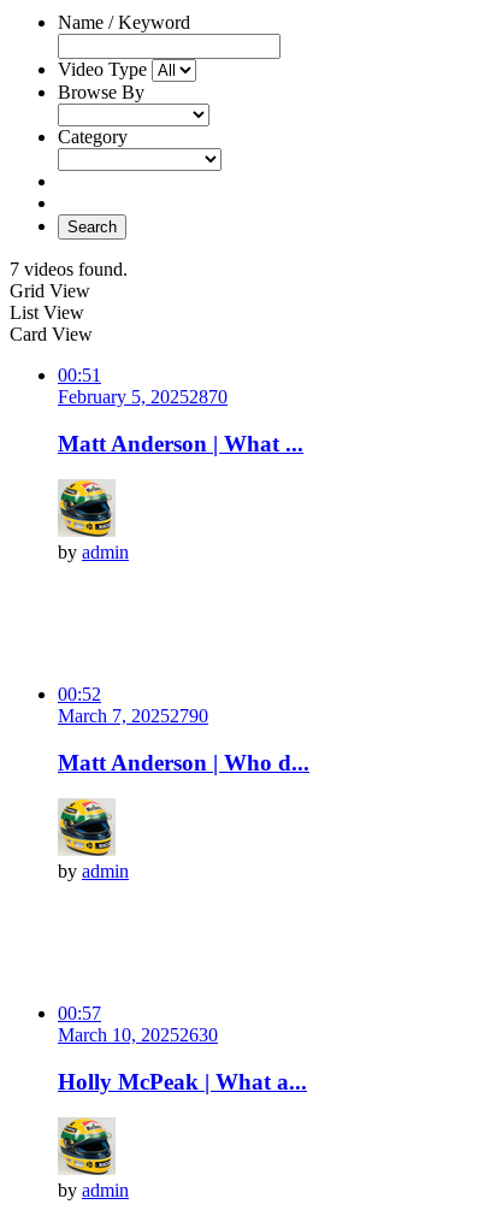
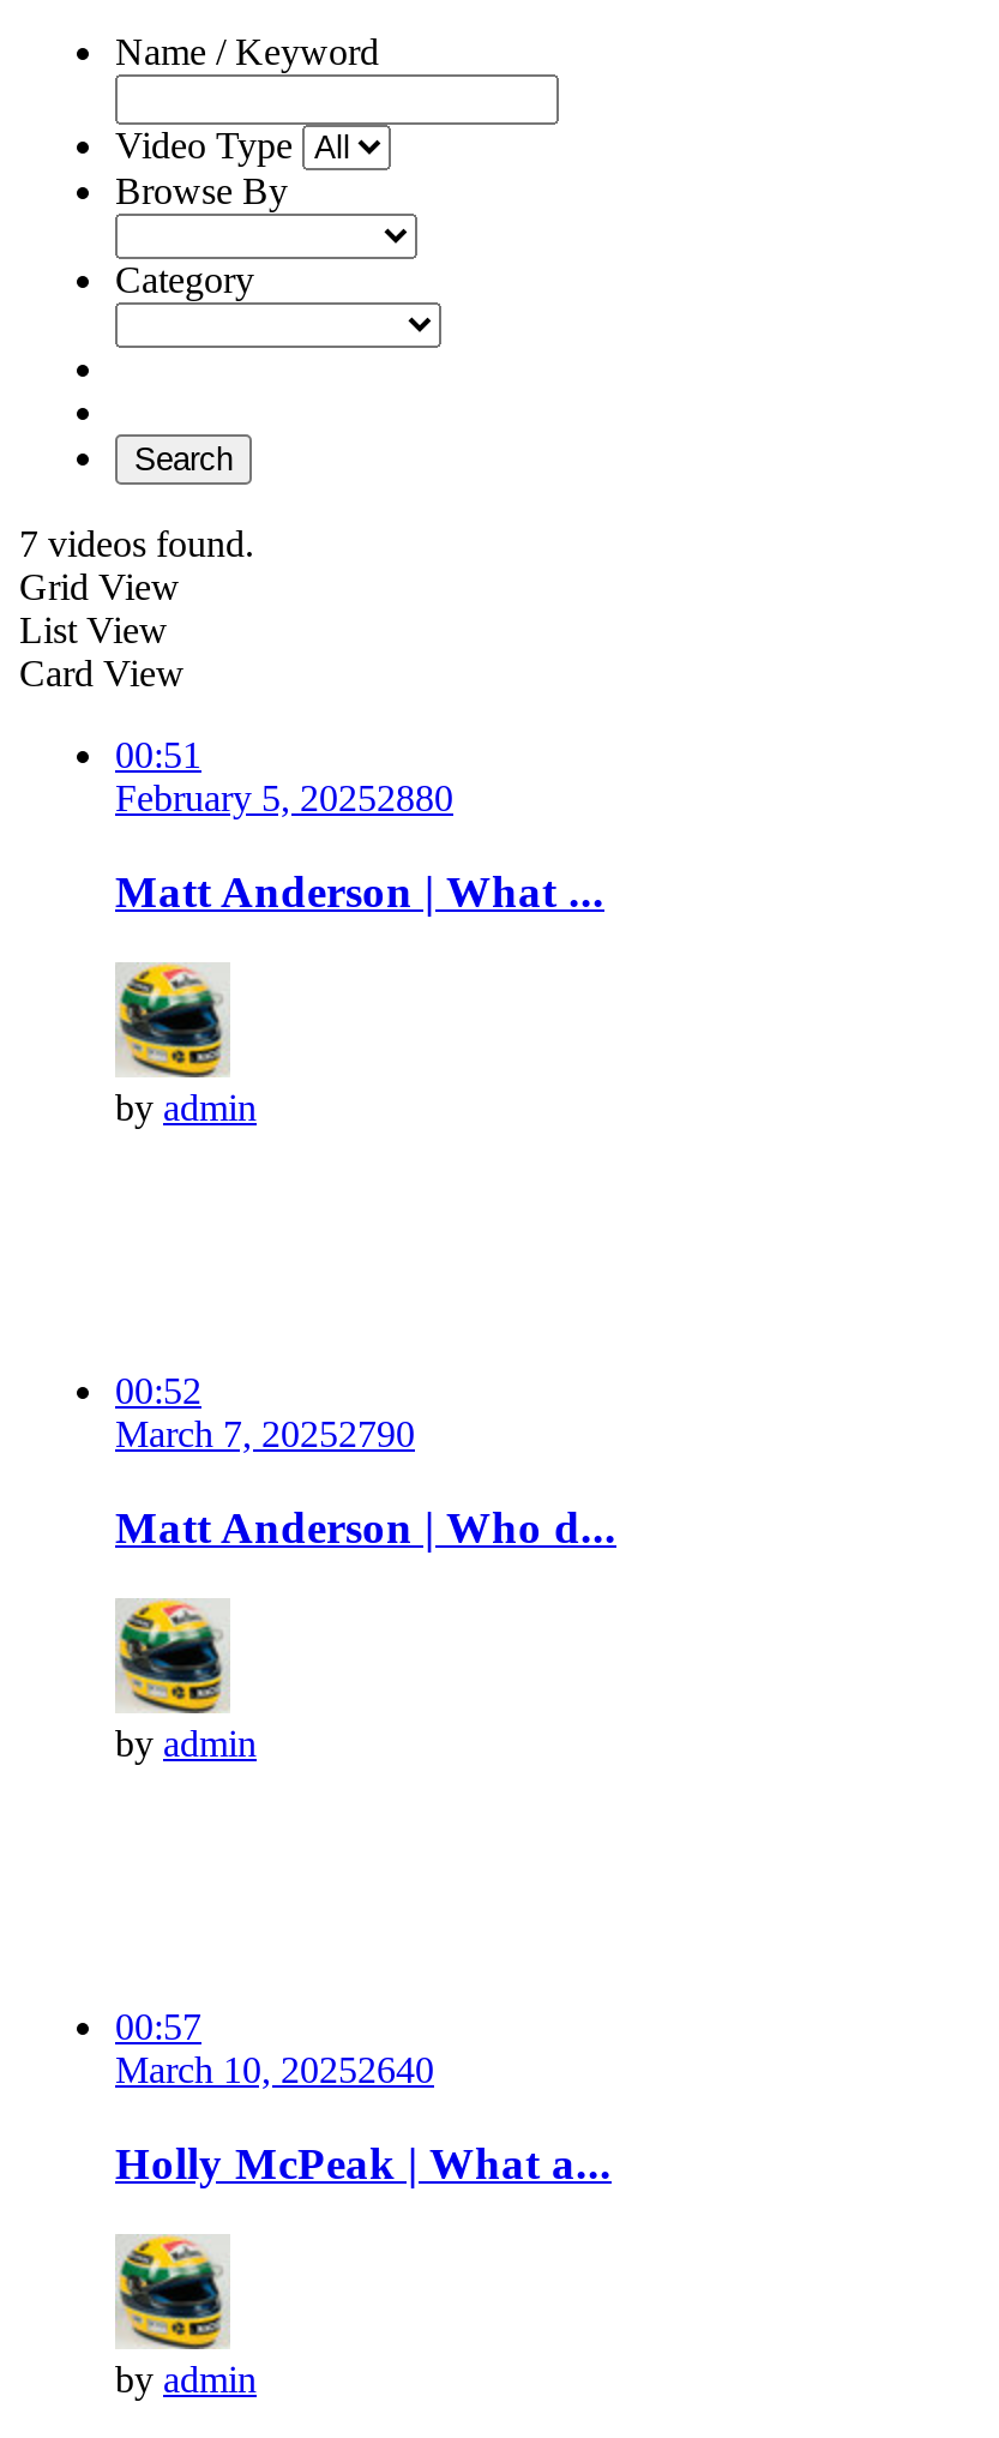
[58,386,228,407] February 5, 20252870 -> [115,777,453,818] February 5, 20252880
[58,1025,218,1045] March 10, 20252630 -> [115,2049,434,2090] March 10, 20252640

